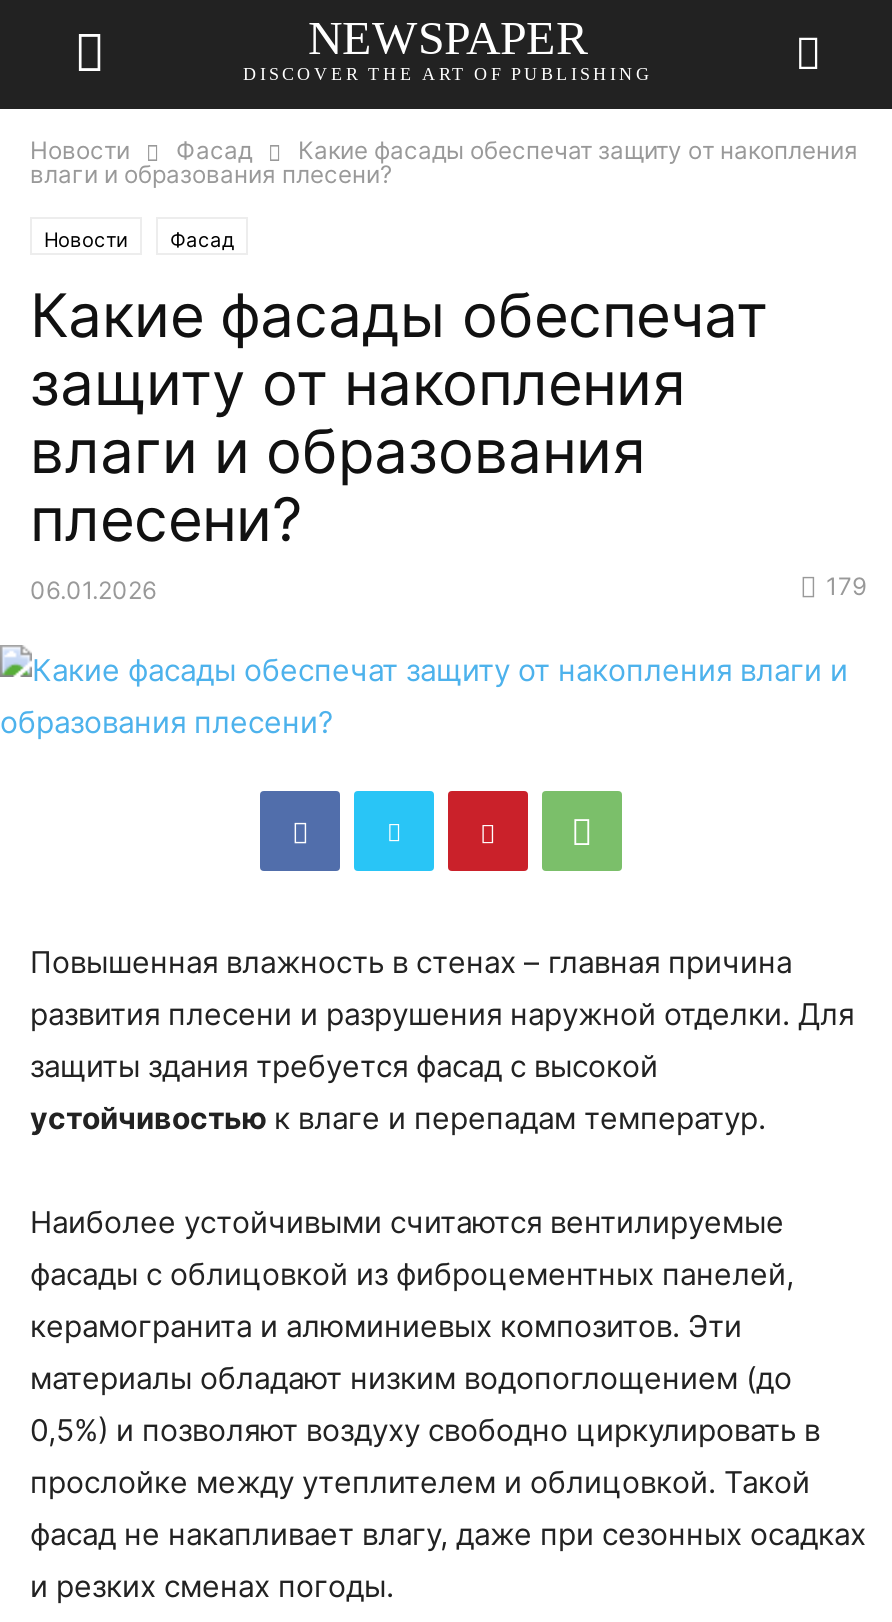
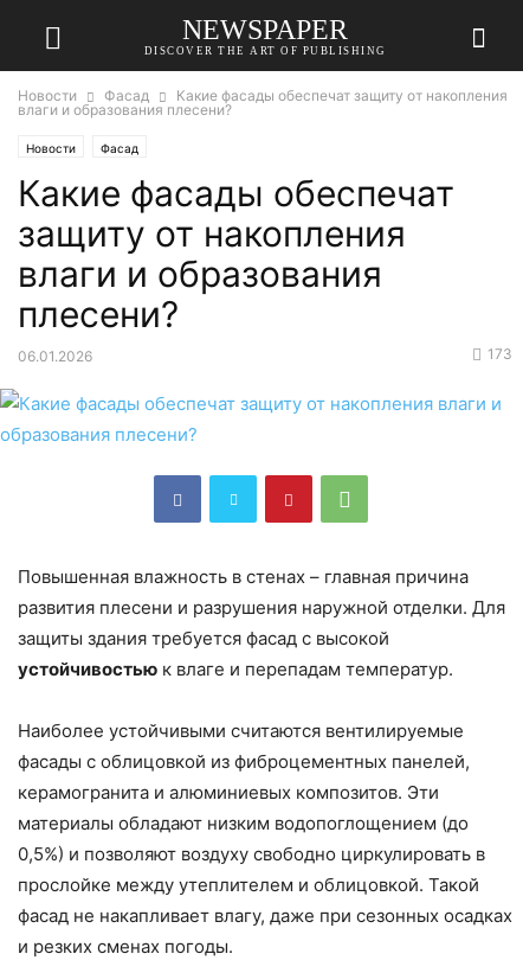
[826,571,866,601] 179 -> [488,345,512,363] 173

